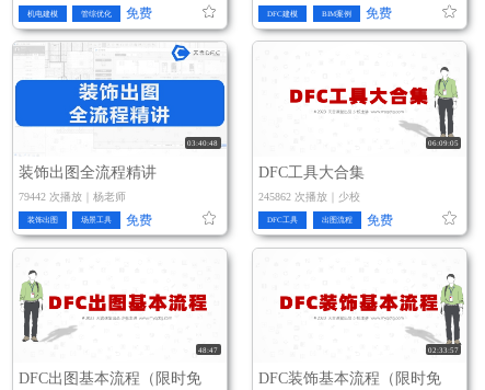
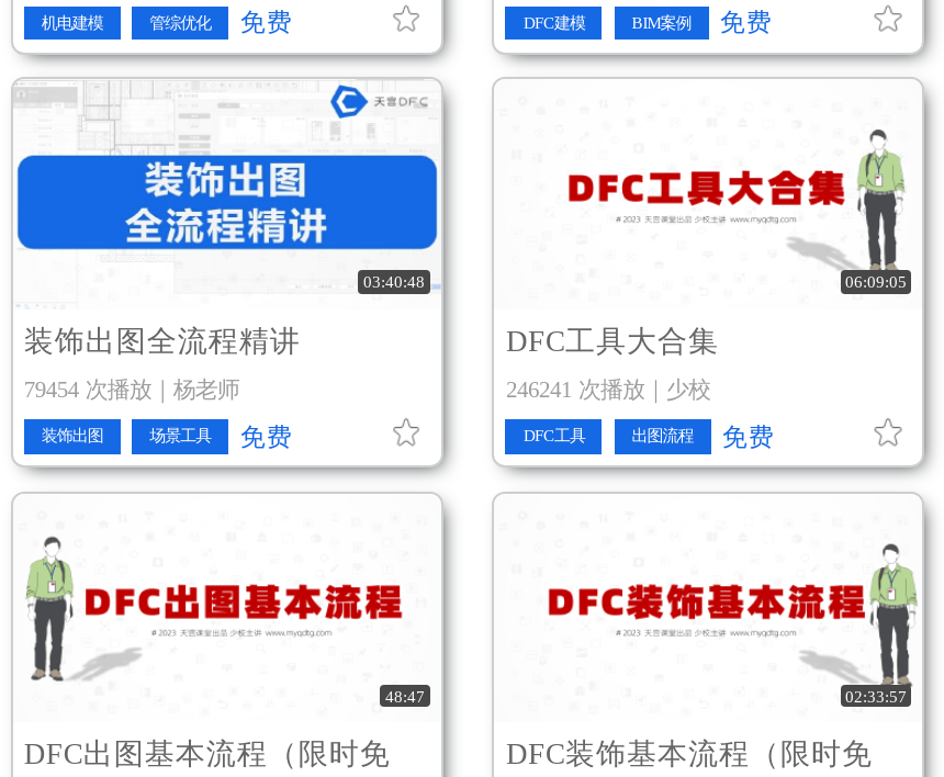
[19,191,126,203] 79442 次播放｜杨老师 -> [24,378,239,402] 79454 次播放｜杨老师
[259,191,361,203] 245862 次播放｜少校 -> [506,378,710,402] 246241 次播放｜少校

